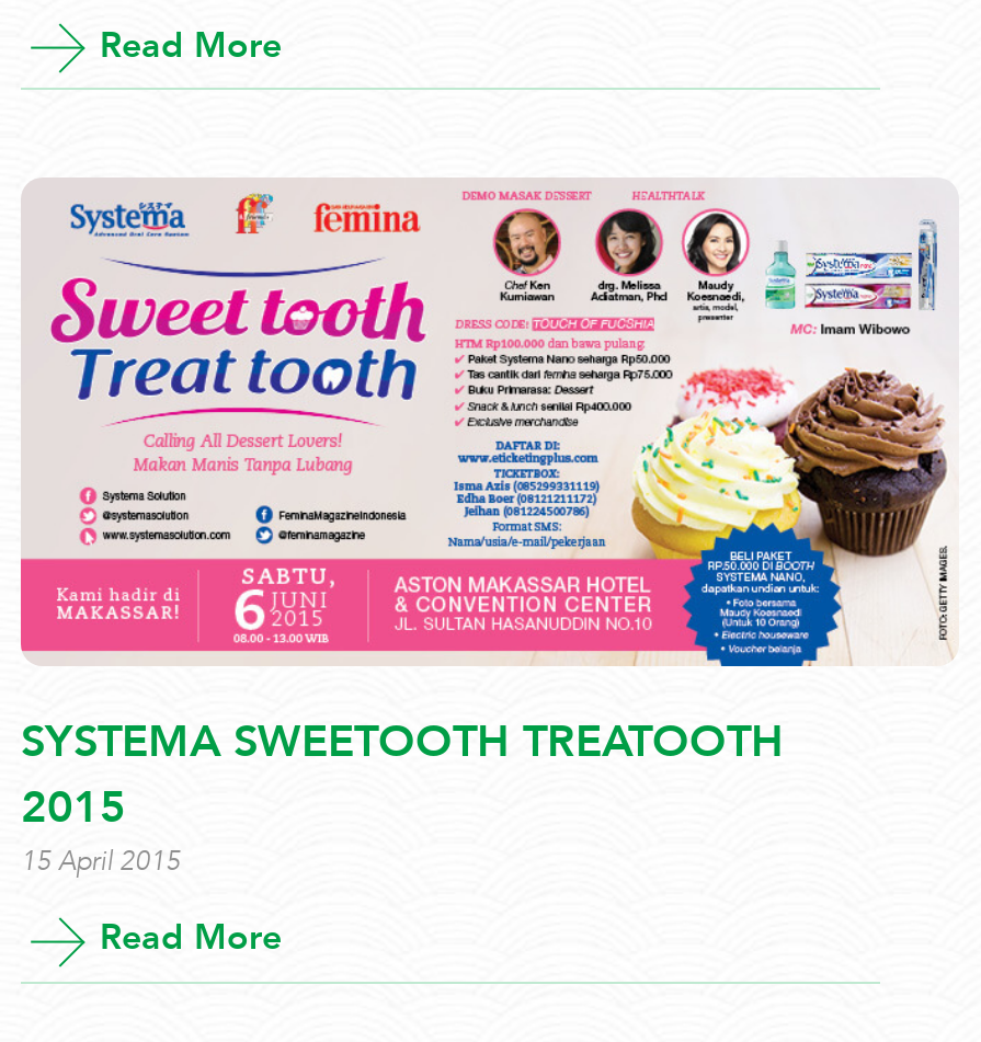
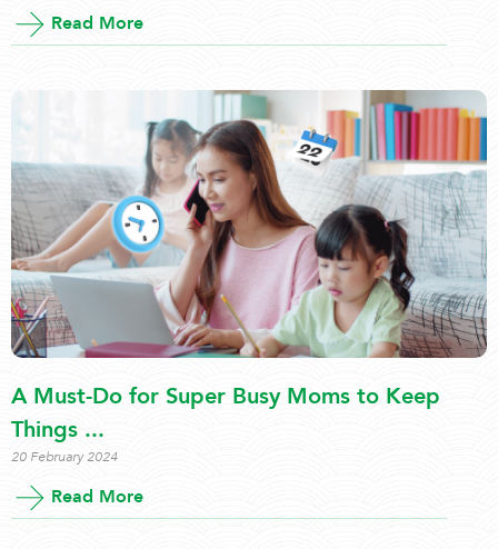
[19,178,959,877] [image] | SYSTEMA SWEETOOTH TREATOOTH | 2015 | 15 April 2015 -> [10,89,488,466] [image] | A Must-Do for Super Busy Moms to Keep | Things ... | 20 February 2024

